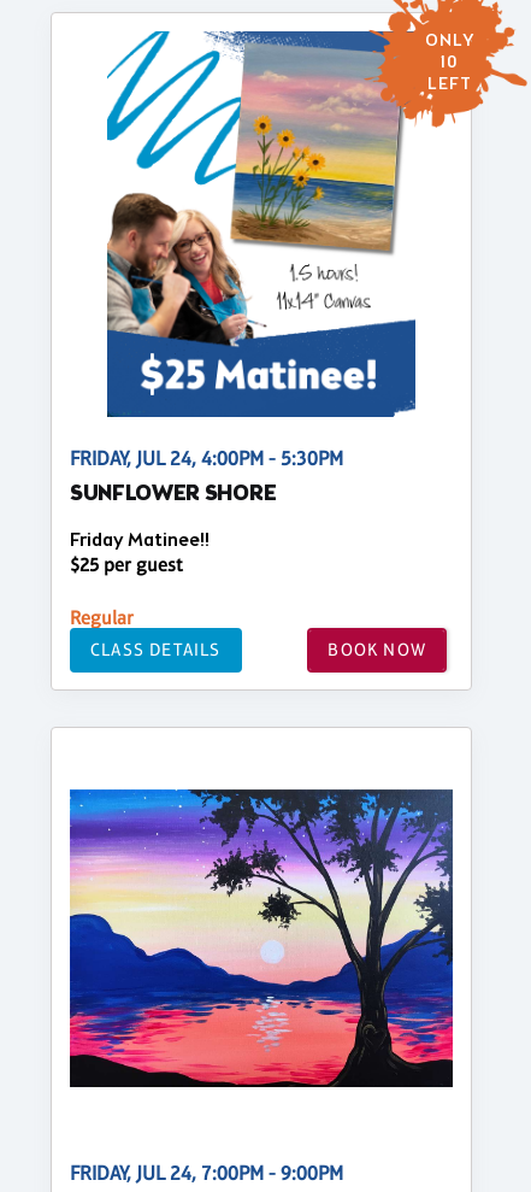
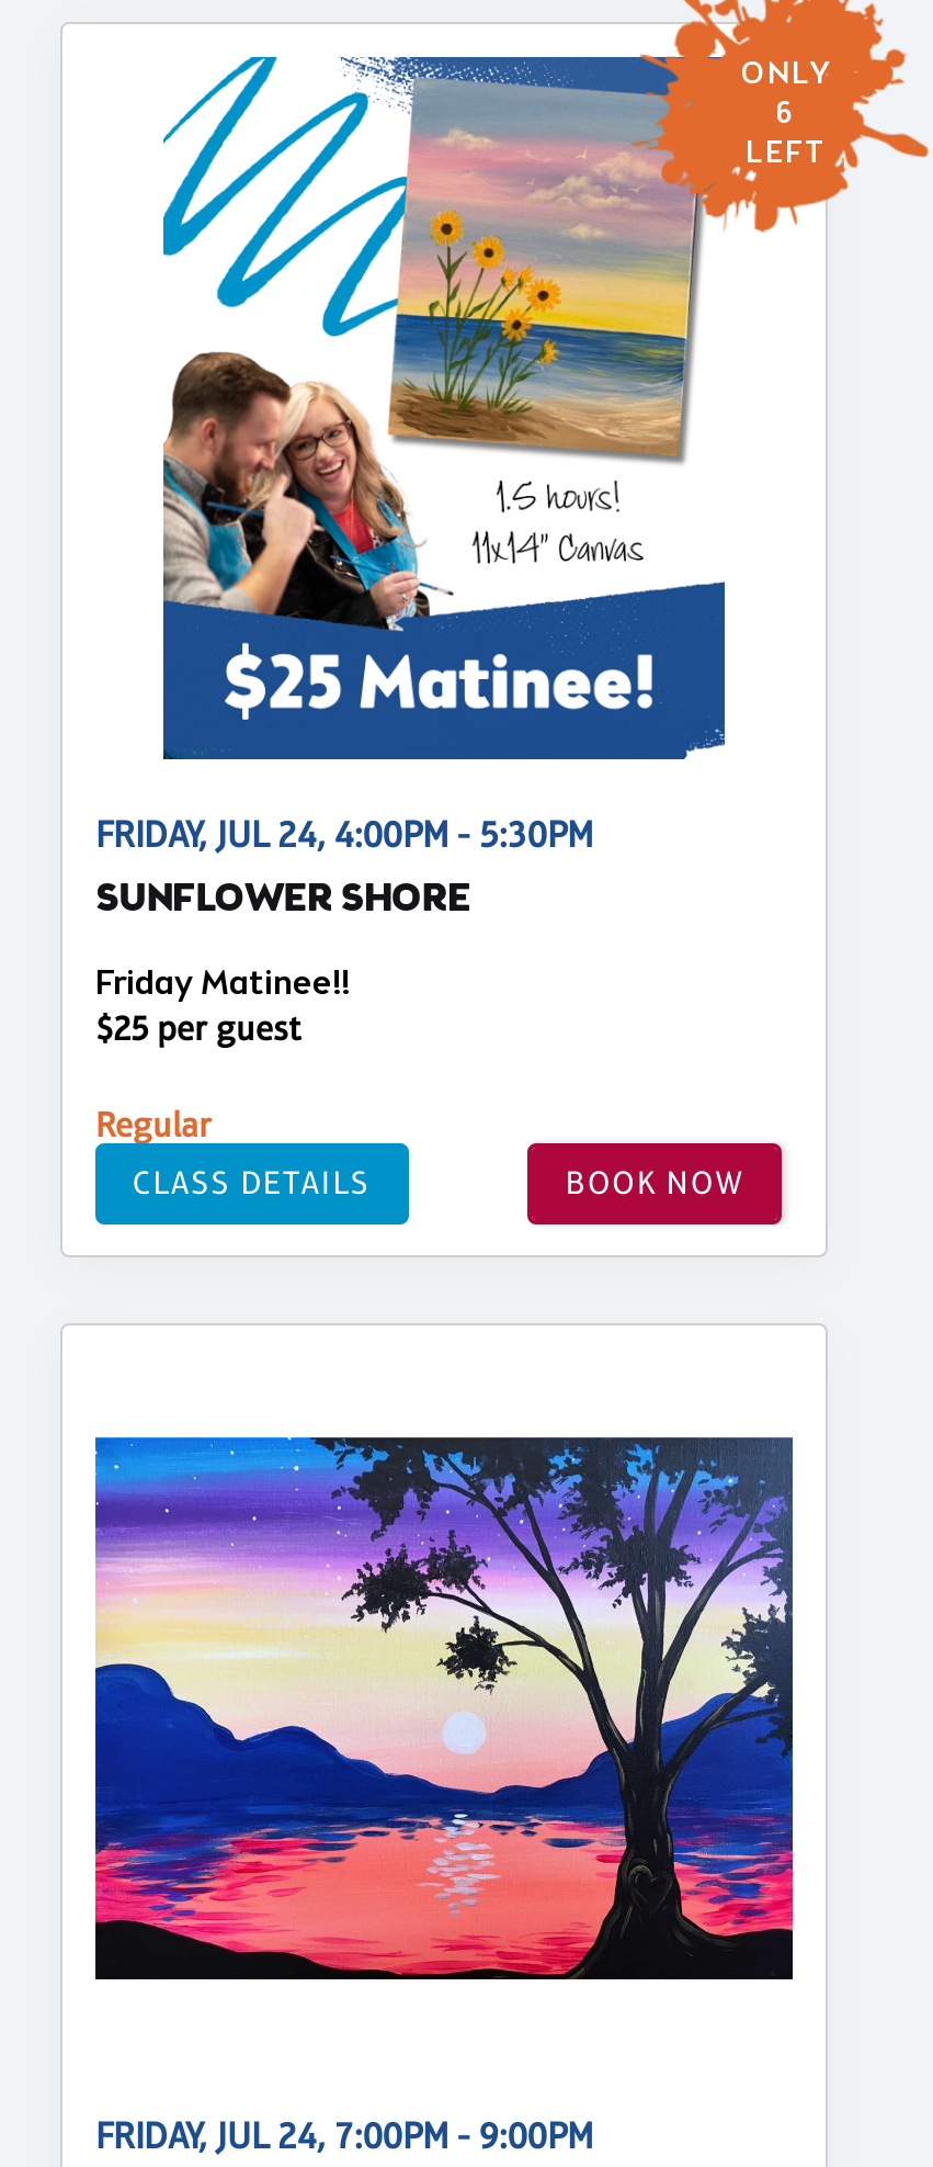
[441,52,458,75] 10 -> [776,94,796,136] 6

